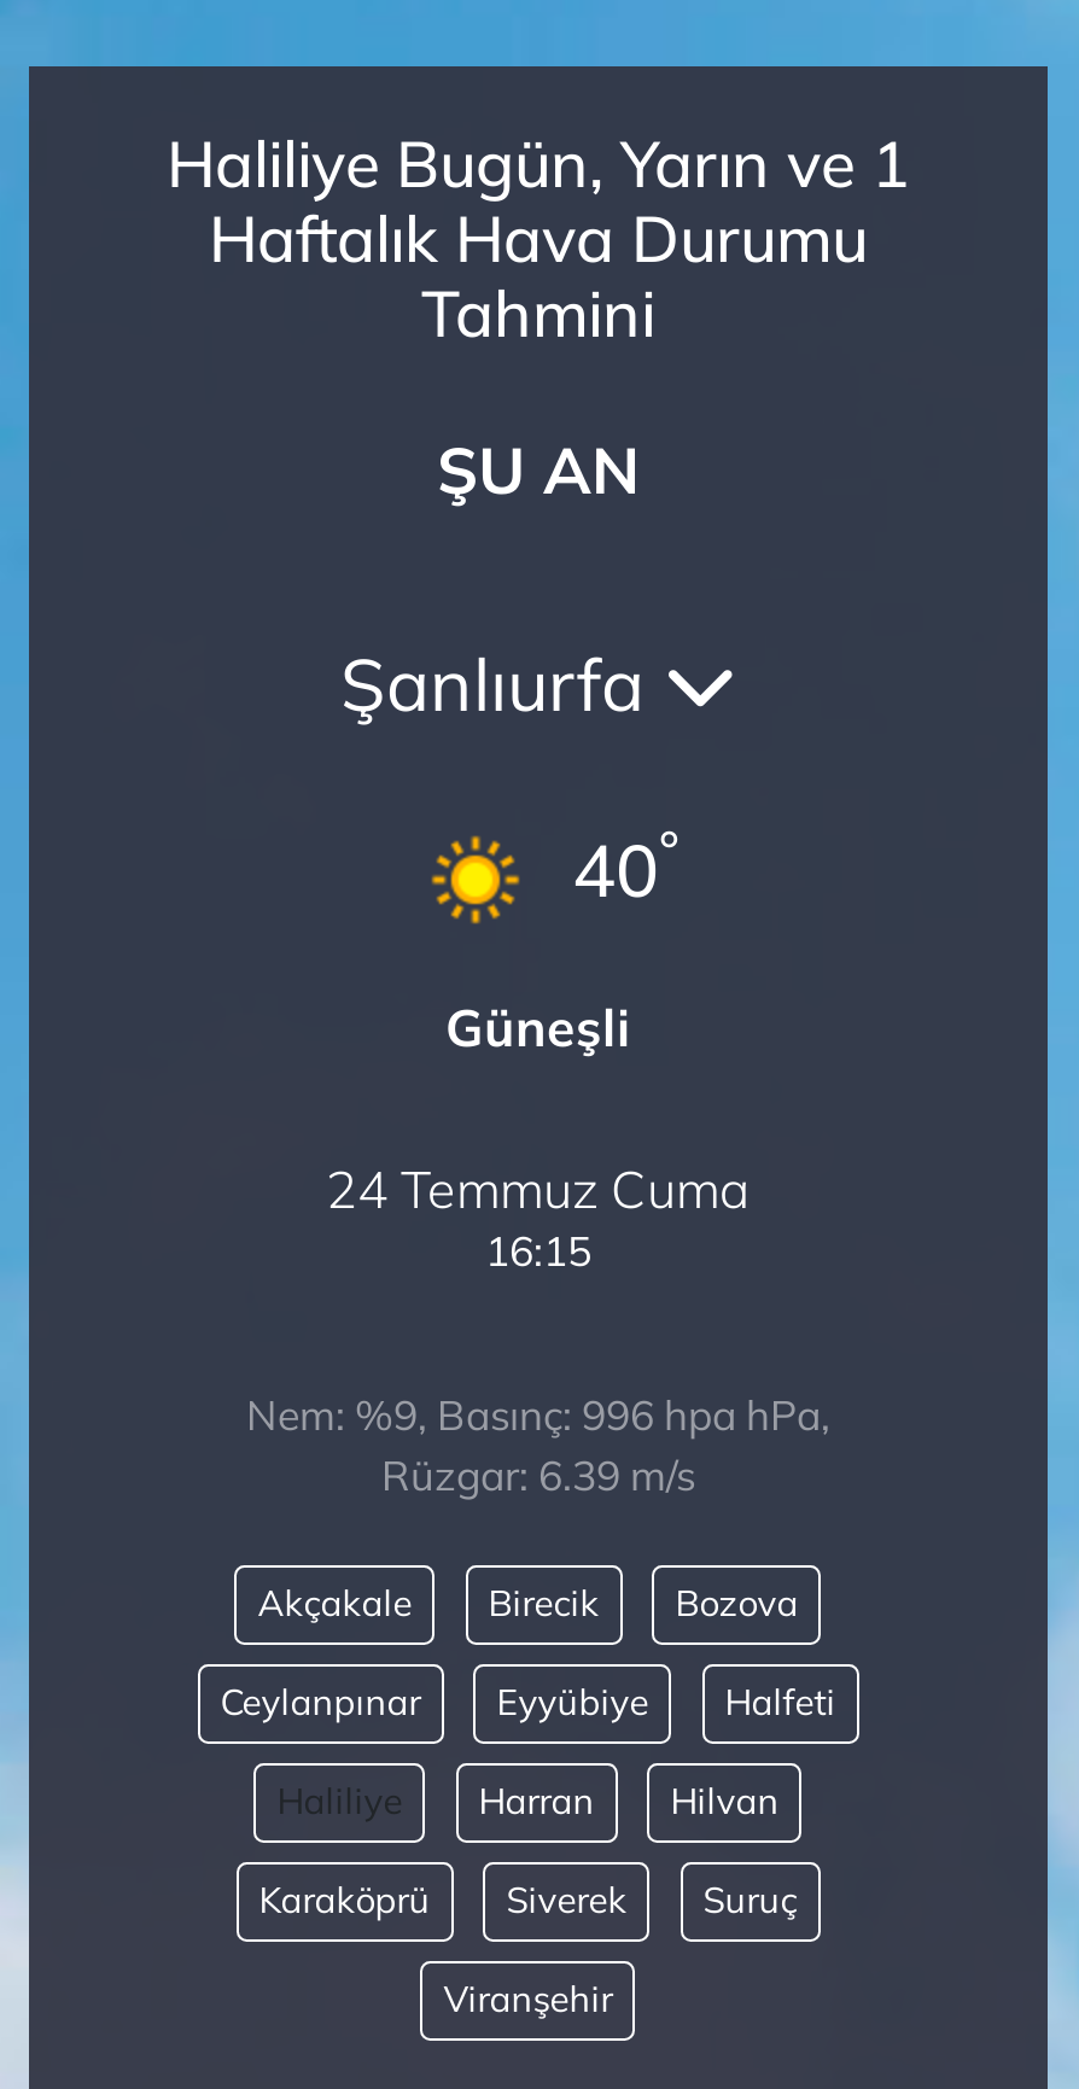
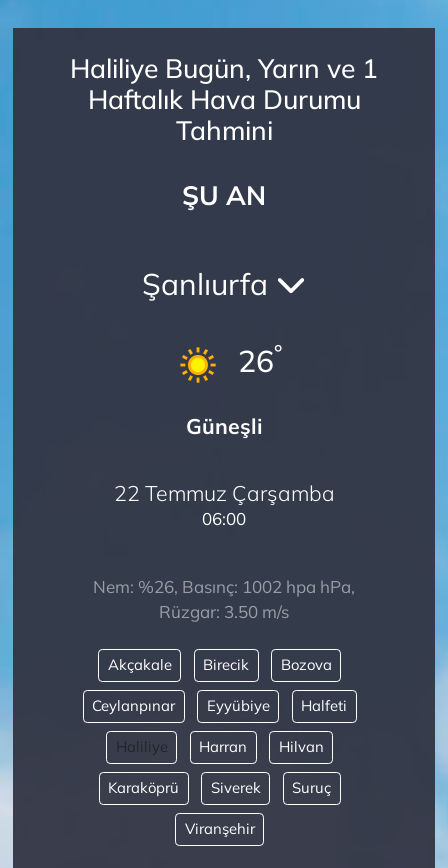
[572,814,678,916] 40° -> [238,338,282,380] 26°
[326,1158,751,1221] 24 Temmuz Cuma -> [113,480,334,506] 22 Temmuz Çarşamba
[485,1225,591,1276] 16:15 -> [202,508,246,529] 06:00
[246,1388,830,1439] Nem: %9, Basınç: 996 hpa hPa, -> [93,576,355,597] Nem: %26, Basınç: 1002 hpa hPa,
[381,1449,695,1499] Rüzgar: 6.39 m/s -> [159,601,289,622] Rüzgar: 3.50 m/s

